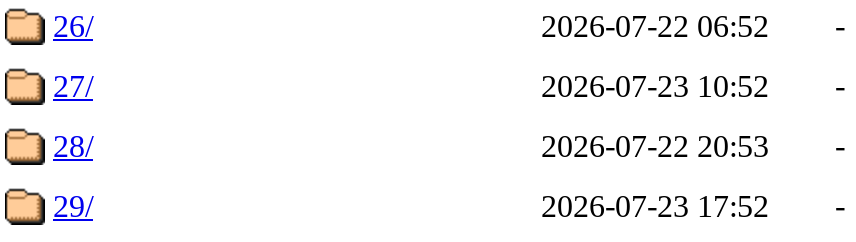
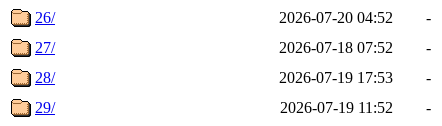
[541,9,769,43] 2026-07-22 06:52 -> [279,9,393,26] 2026-07-20 04:52
[541,69,769,103] 2026-07-23 10:52 -> [279,39,393,56] 2026-07-18 07:52
[541,129,769,163] 2026-07-22 20:53 -> [279,69,393,86] 2026-07-19 17:53
[541,189,769,223] 2026-07-23 17:52 -> [280,99,393,116] 2026-07-19 11:52

